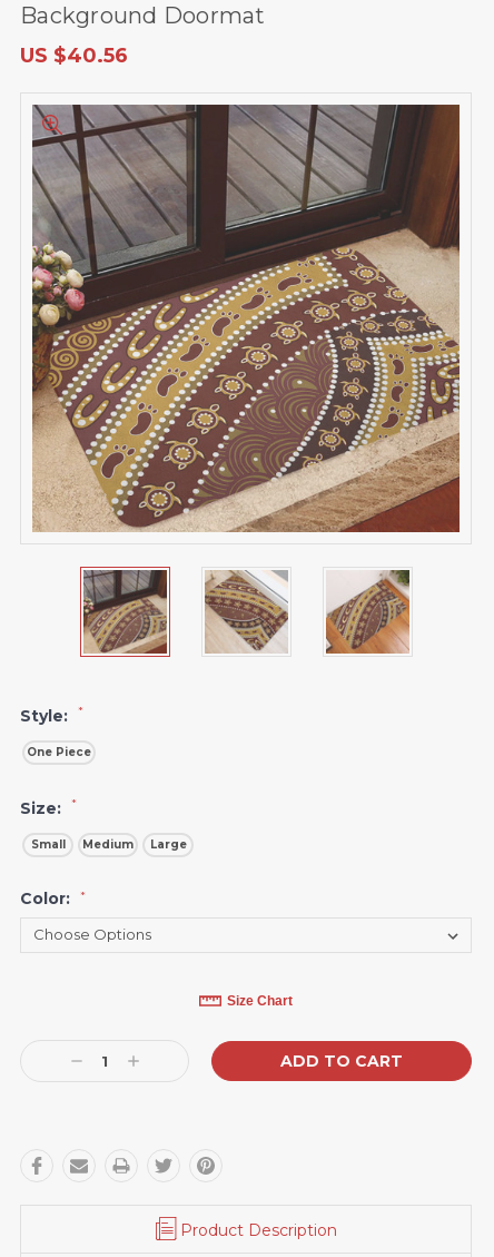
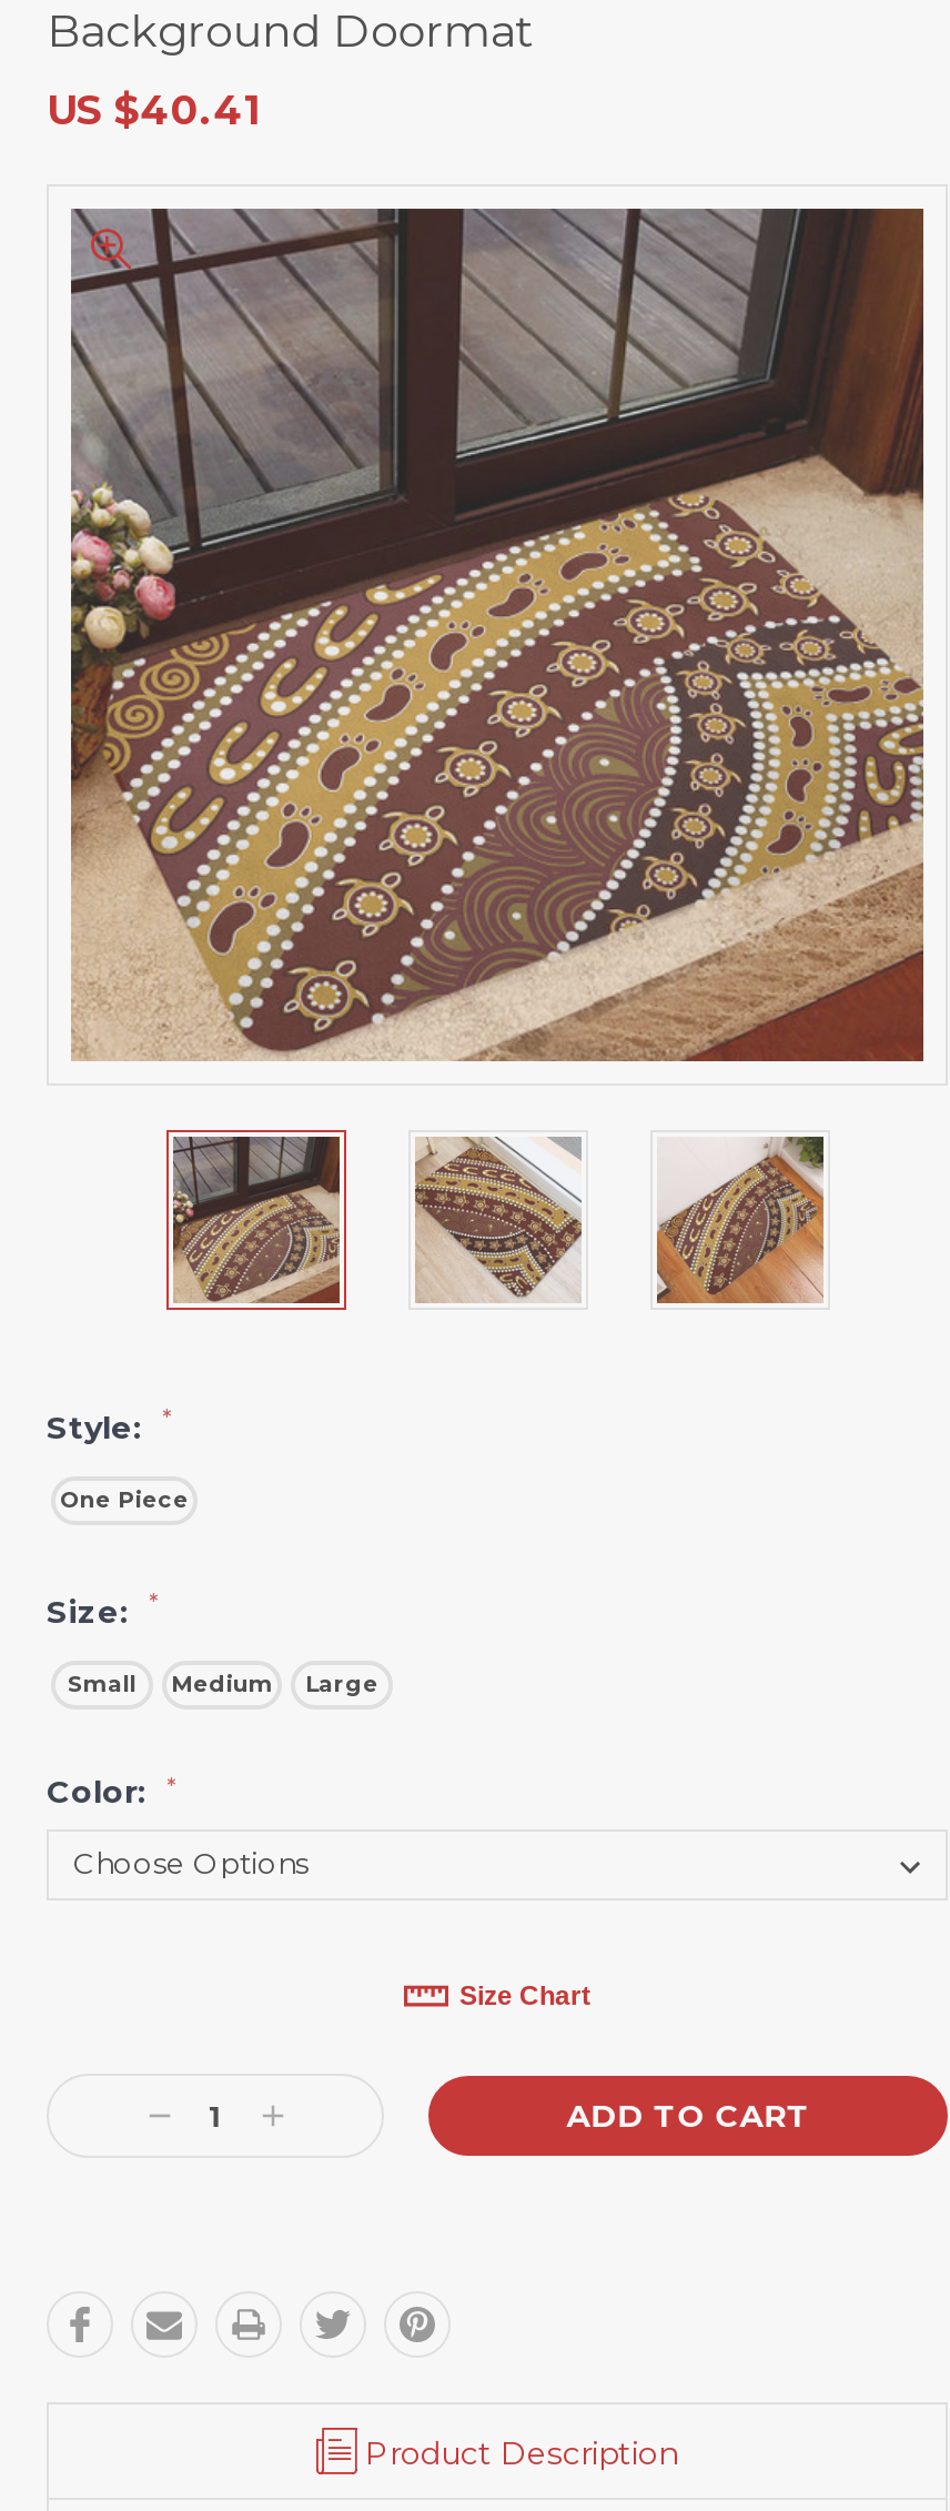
[20,43,128,68] US $40.56 -> [47,87,260,135] US $40.41

